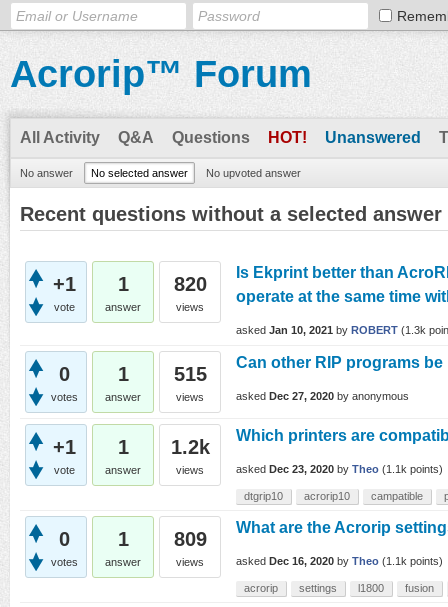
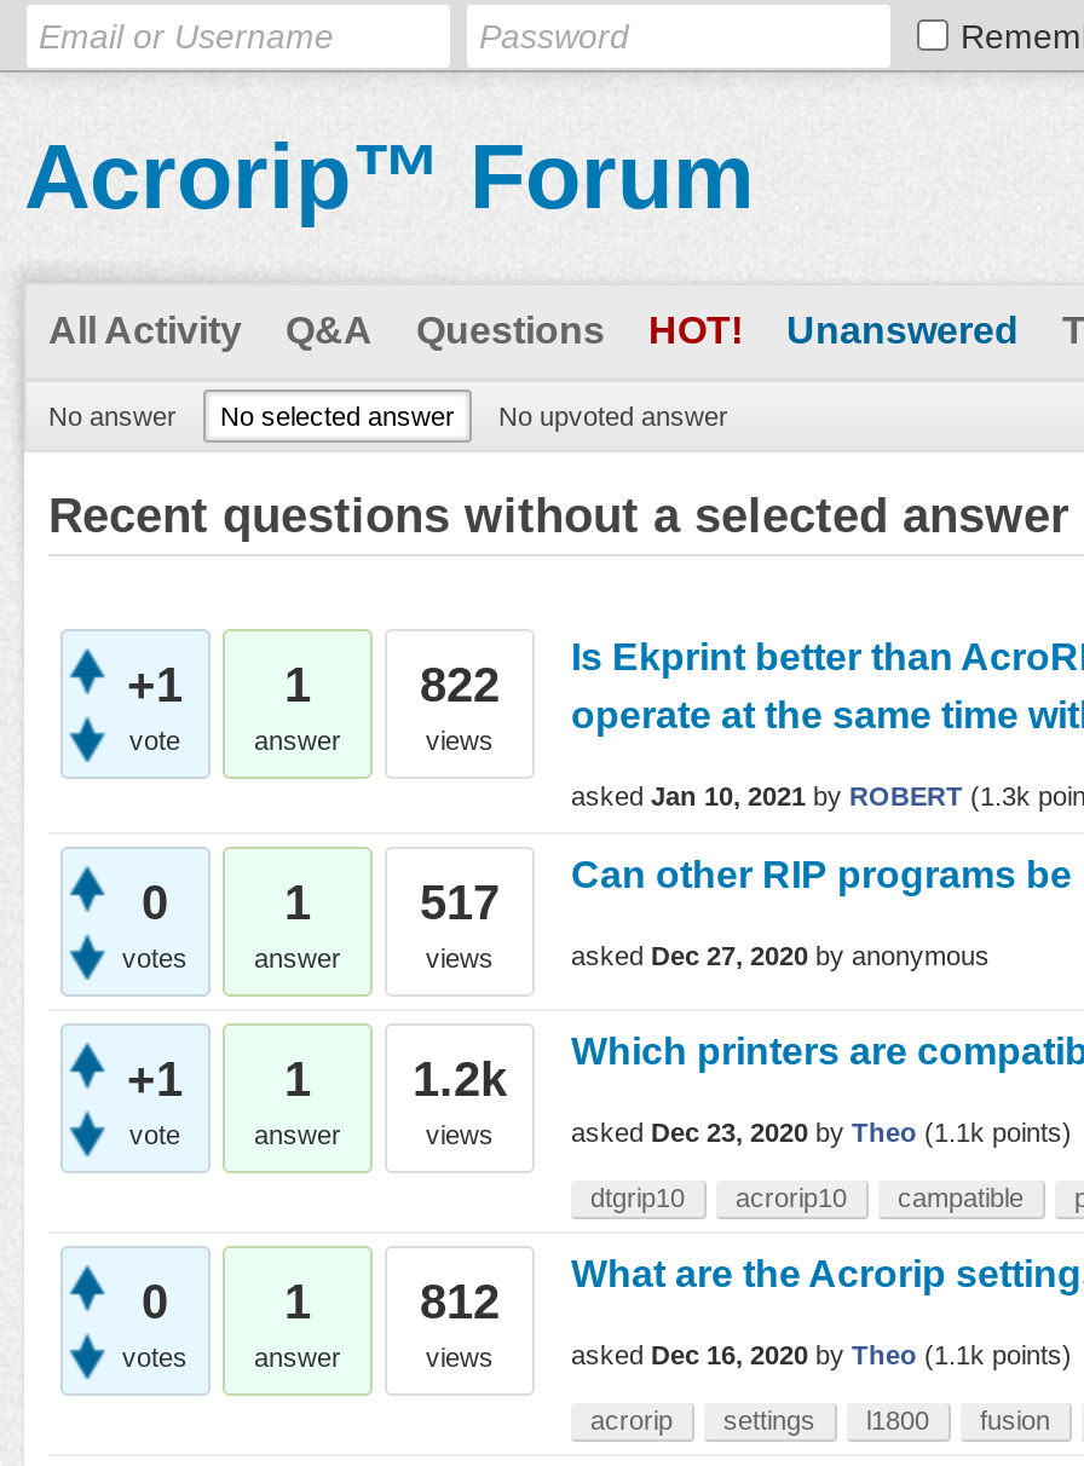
[173,273,206,295] 820 -> [420,658,500,711] 822
[173,363,206,385] 515 -> [420,876,500,929] 517
[173,528,206,550] 809 -> [420,1275,500,1328] 812

